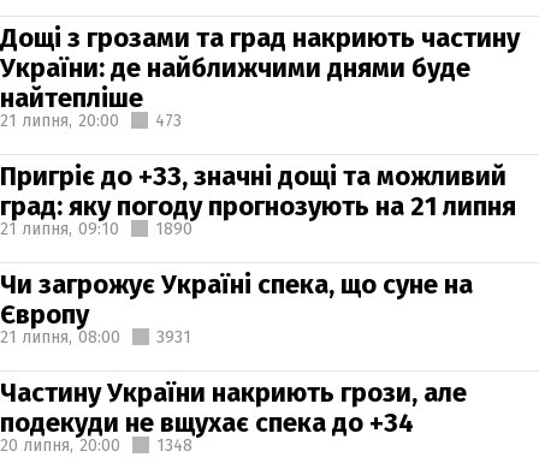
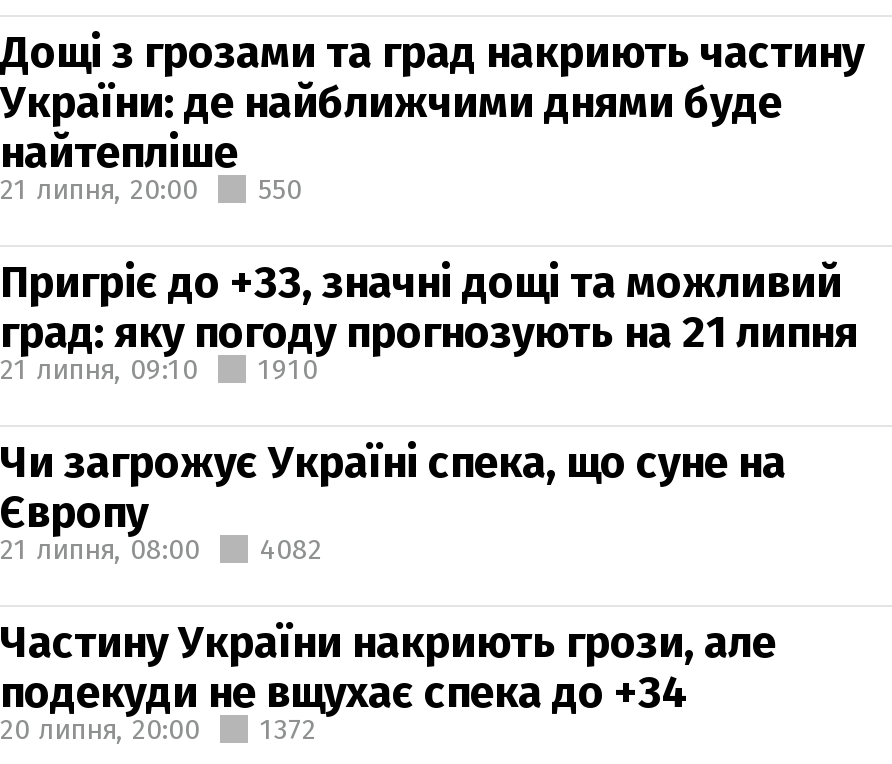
[0,110,182,130] 21 липня, 20:00 473 -> [0,172,302,206] 21 липня, 20:00 550
[155,218,192,239] 1890 -> [258,352,318,386] 1910
[0,326,191,347] 21 липня, 08:00 3931 -> [0,532,322,566] 21 липня, 08:00 4082
[0,435,192,455] 20 липня, 20:00 1348 -> [0,712,316,746] 20 липня, 20:00 1372

